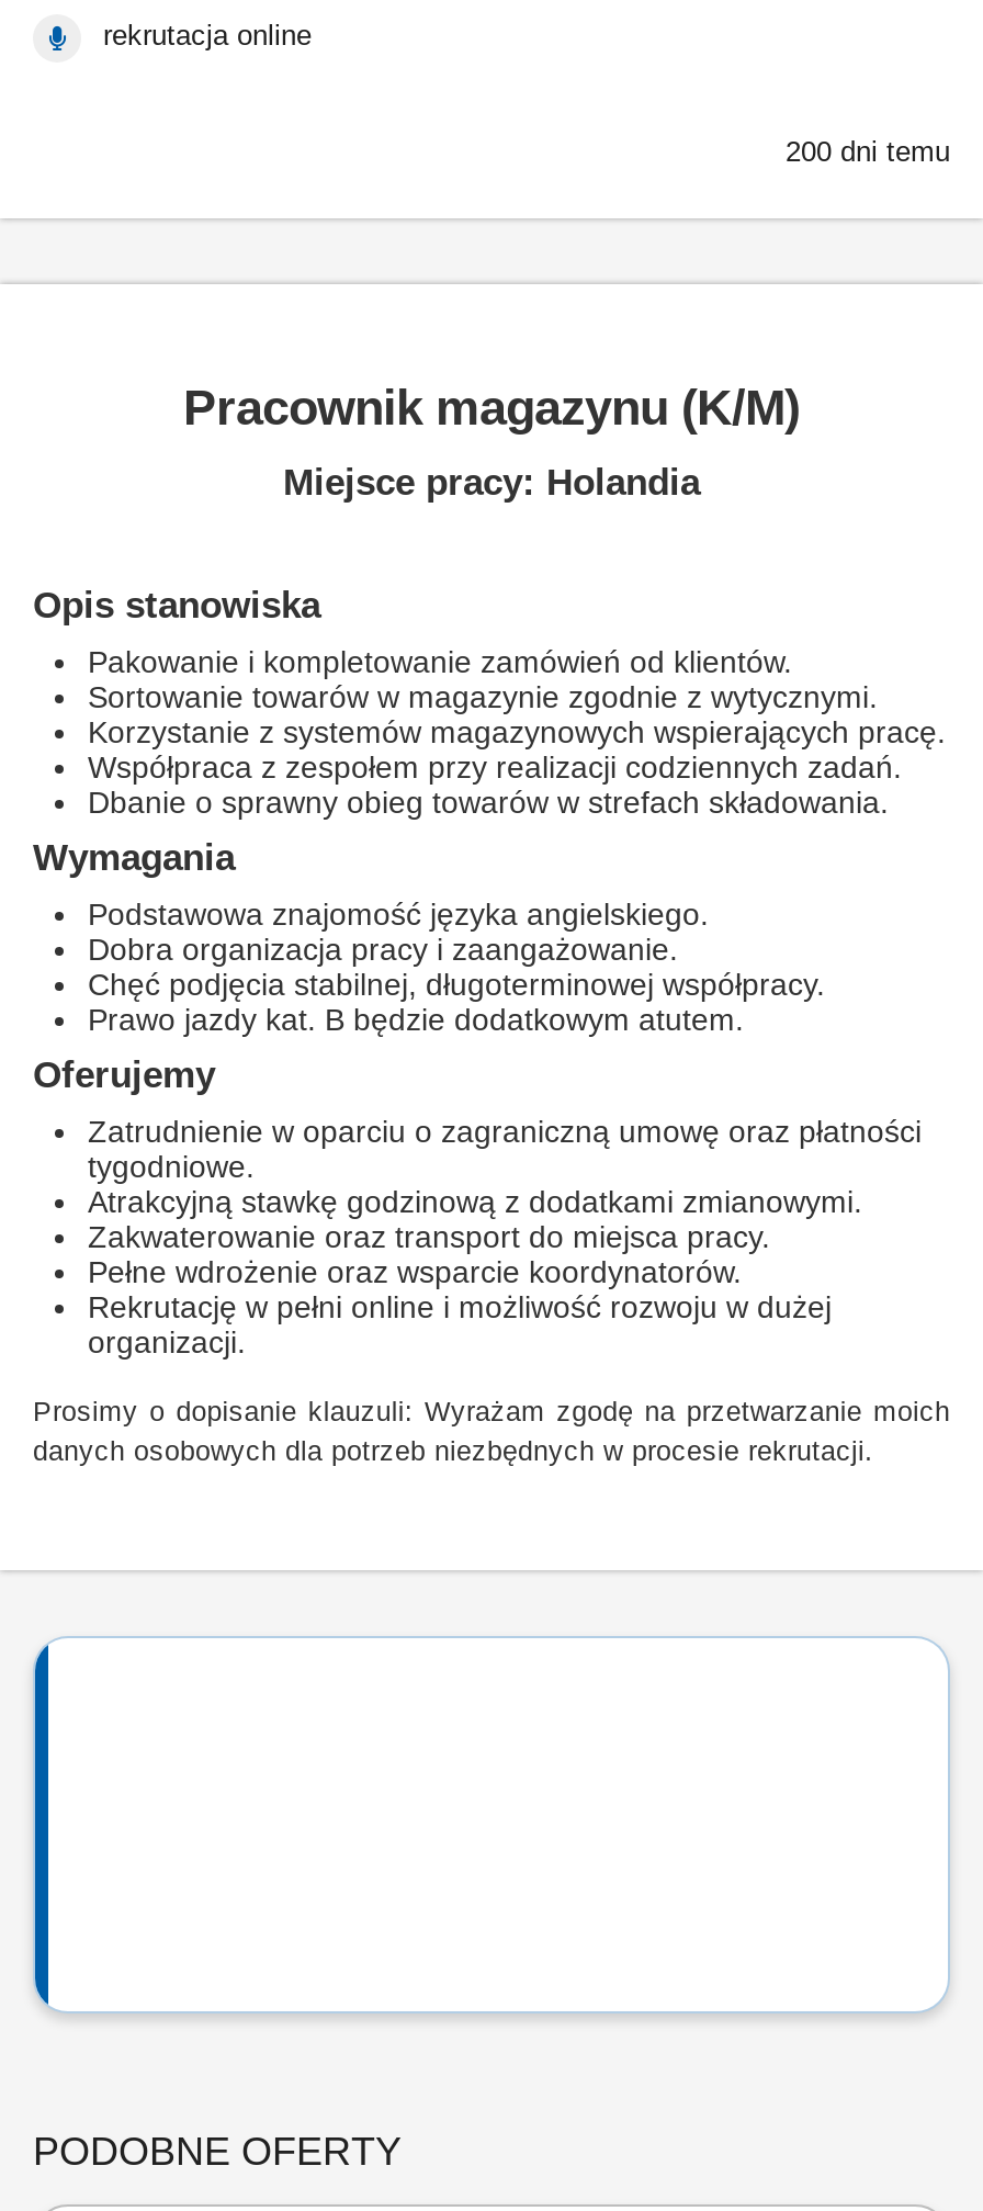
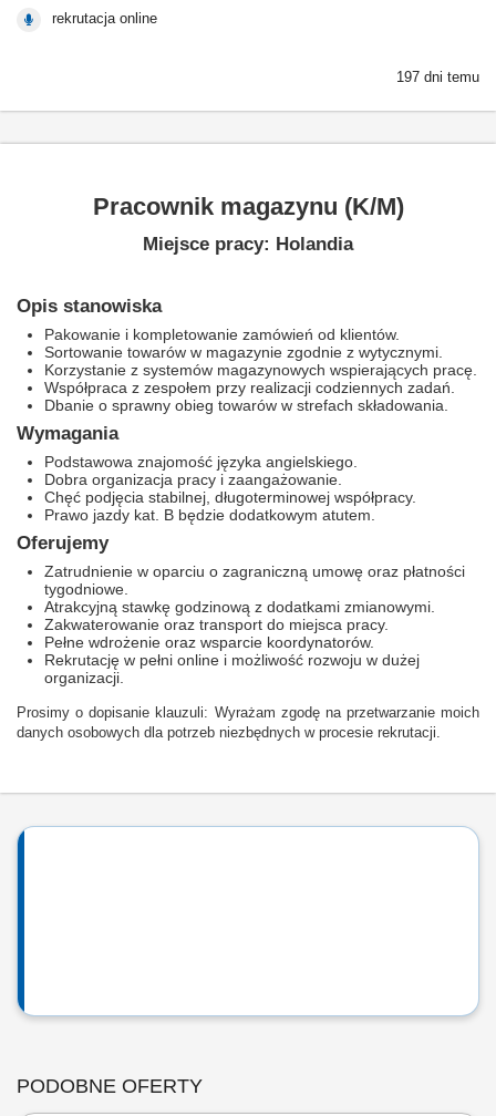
[786,135,950,168] 200 dni temu -> [396,69,479,85] 197 dni temu

